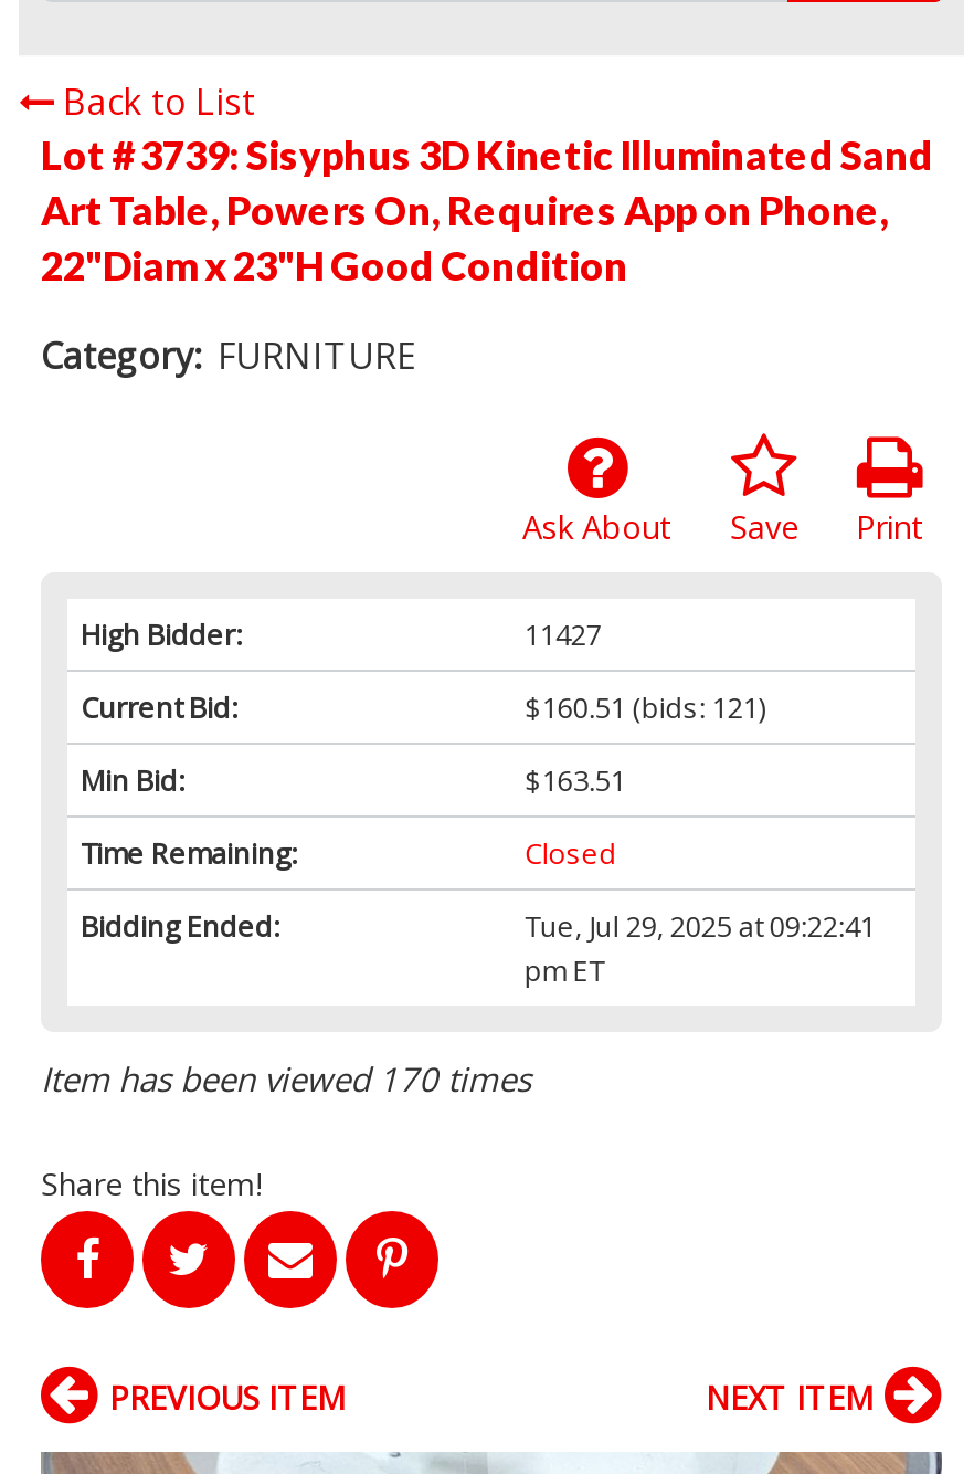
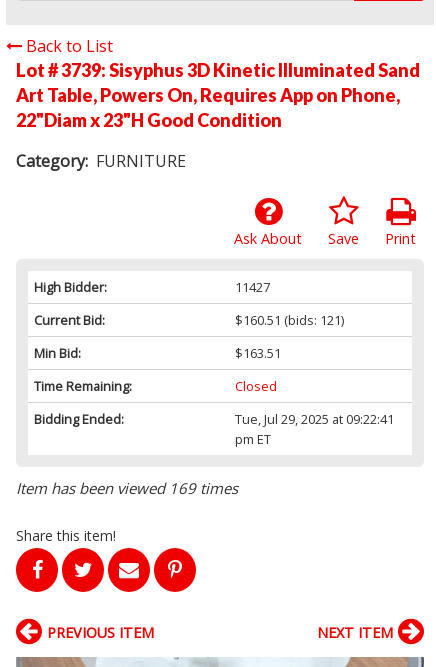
[41,1056,531,1100] Item has been viewed 170 times -> [16,478,238,498] Item has been viewed 169 times

